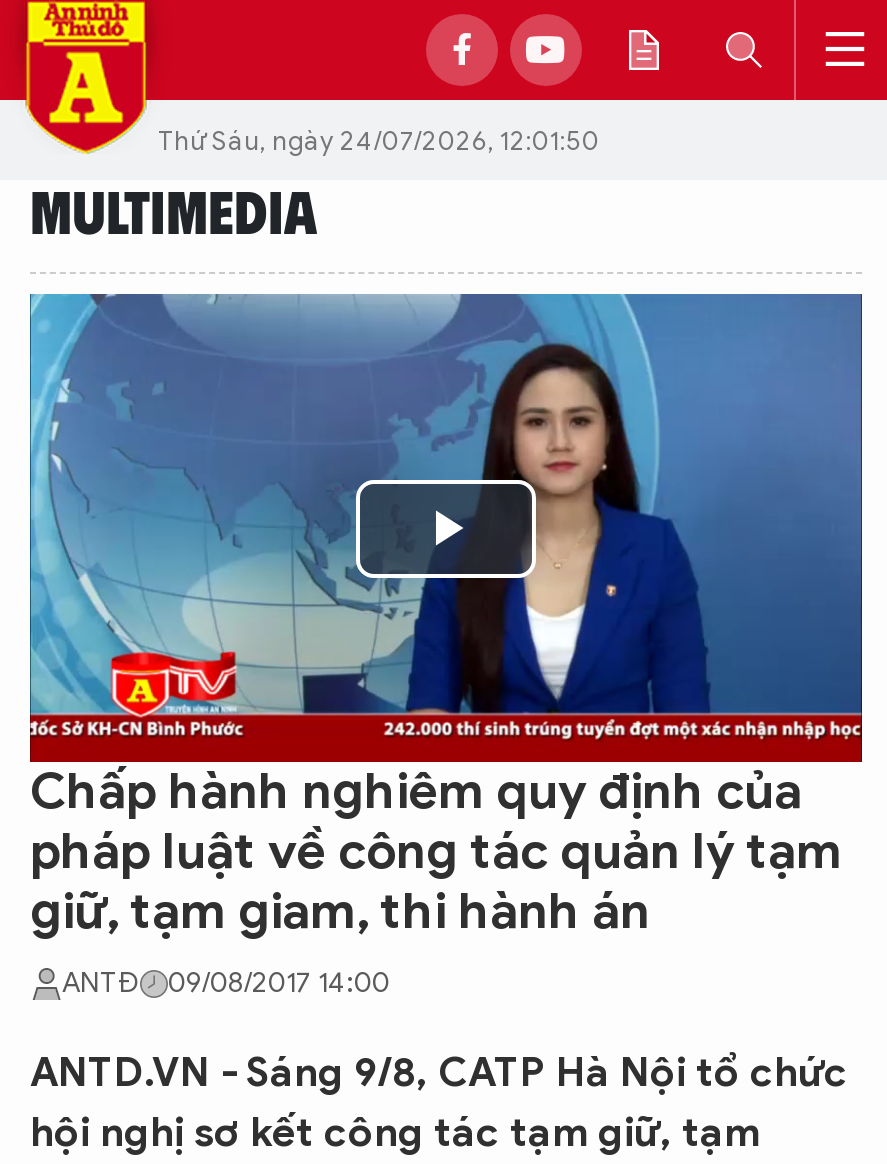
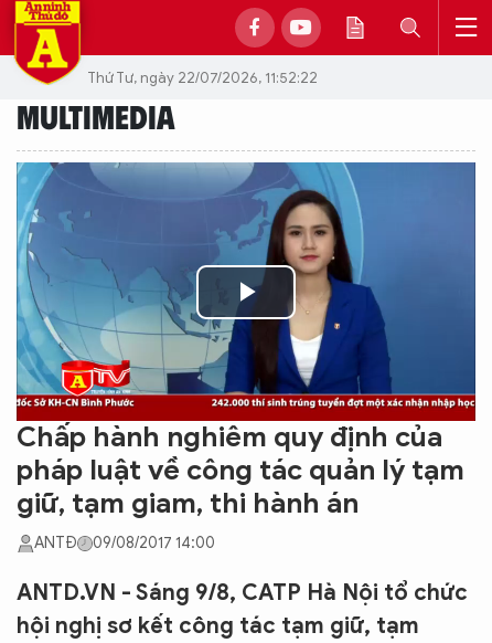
[158,123,600,157] Thứ Sáu, ngày 24/07/2026, 12:01:50 -> [87,68,318,87] Thứ Tư, ngày 22/07/2026, 11:52:22

